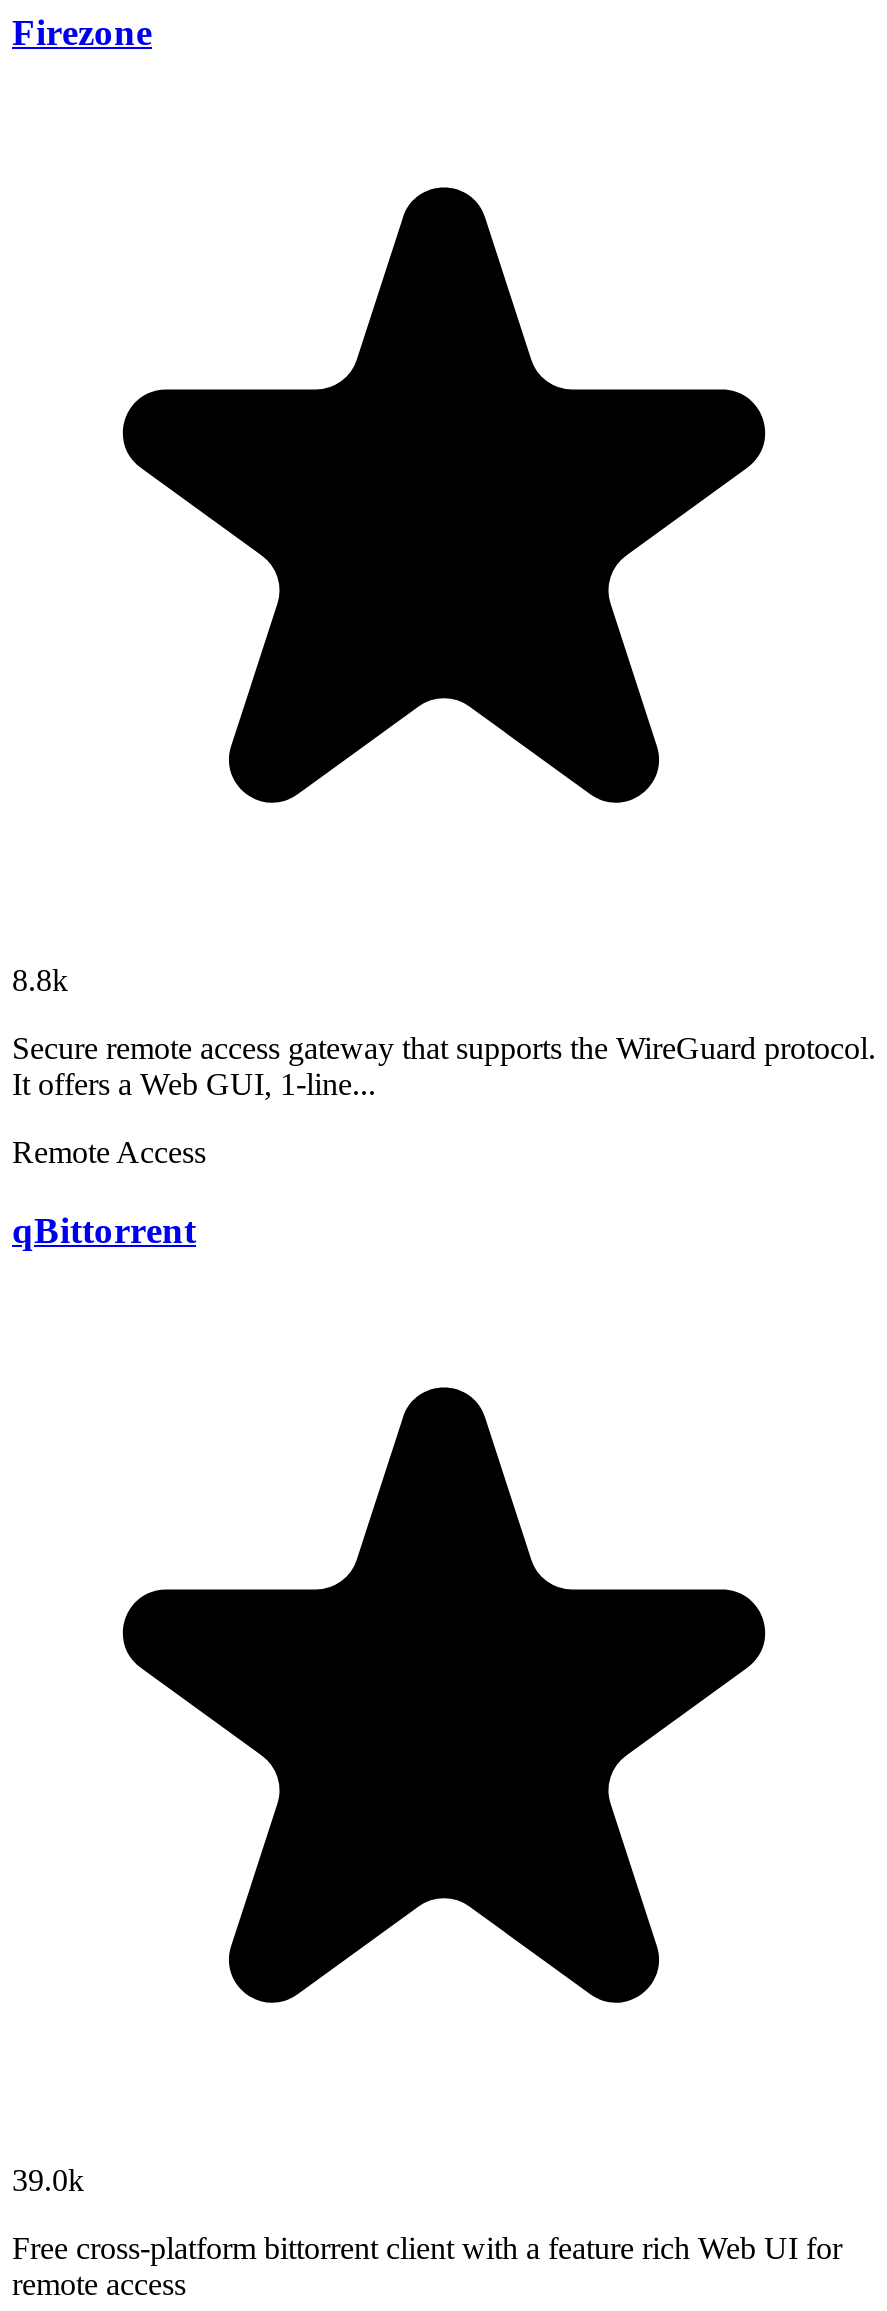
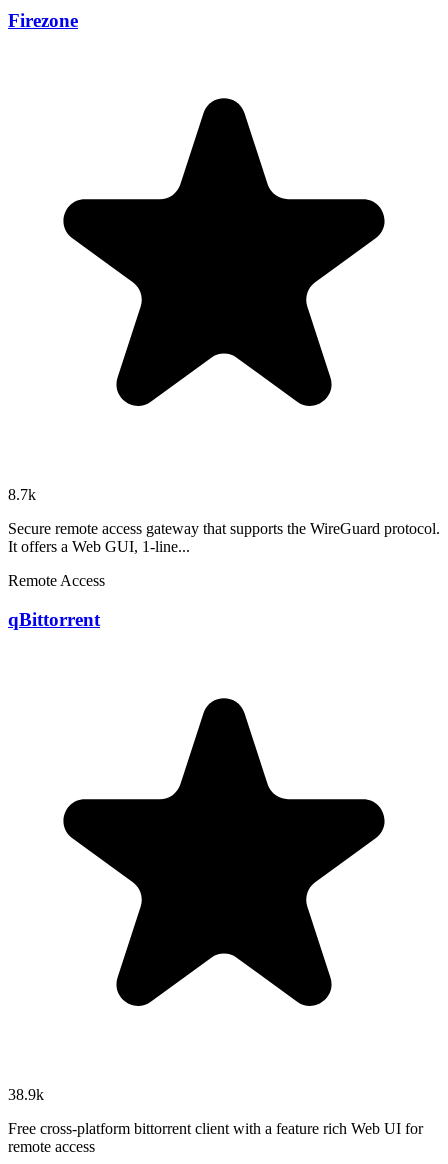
[12,964,68,998] 8.8k -> [8,486,36,503] 8.7k
[12,2163,84,2197] 39.0k -> [8,1086,44,1103] 38.9k

